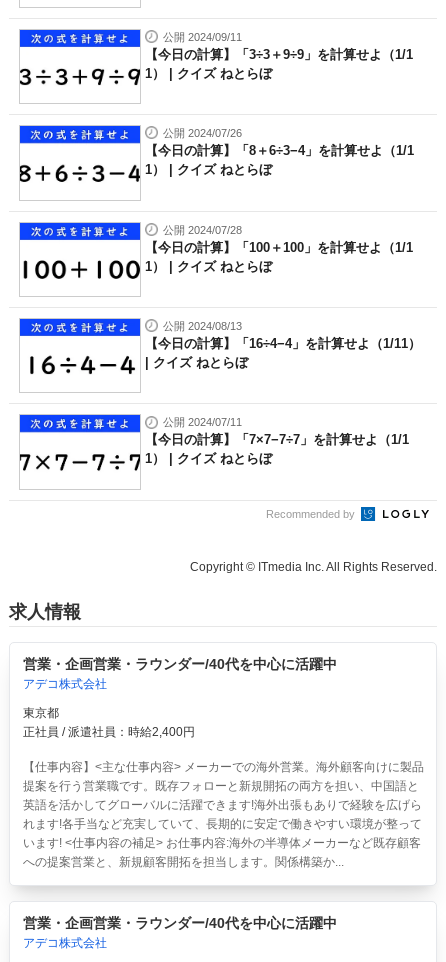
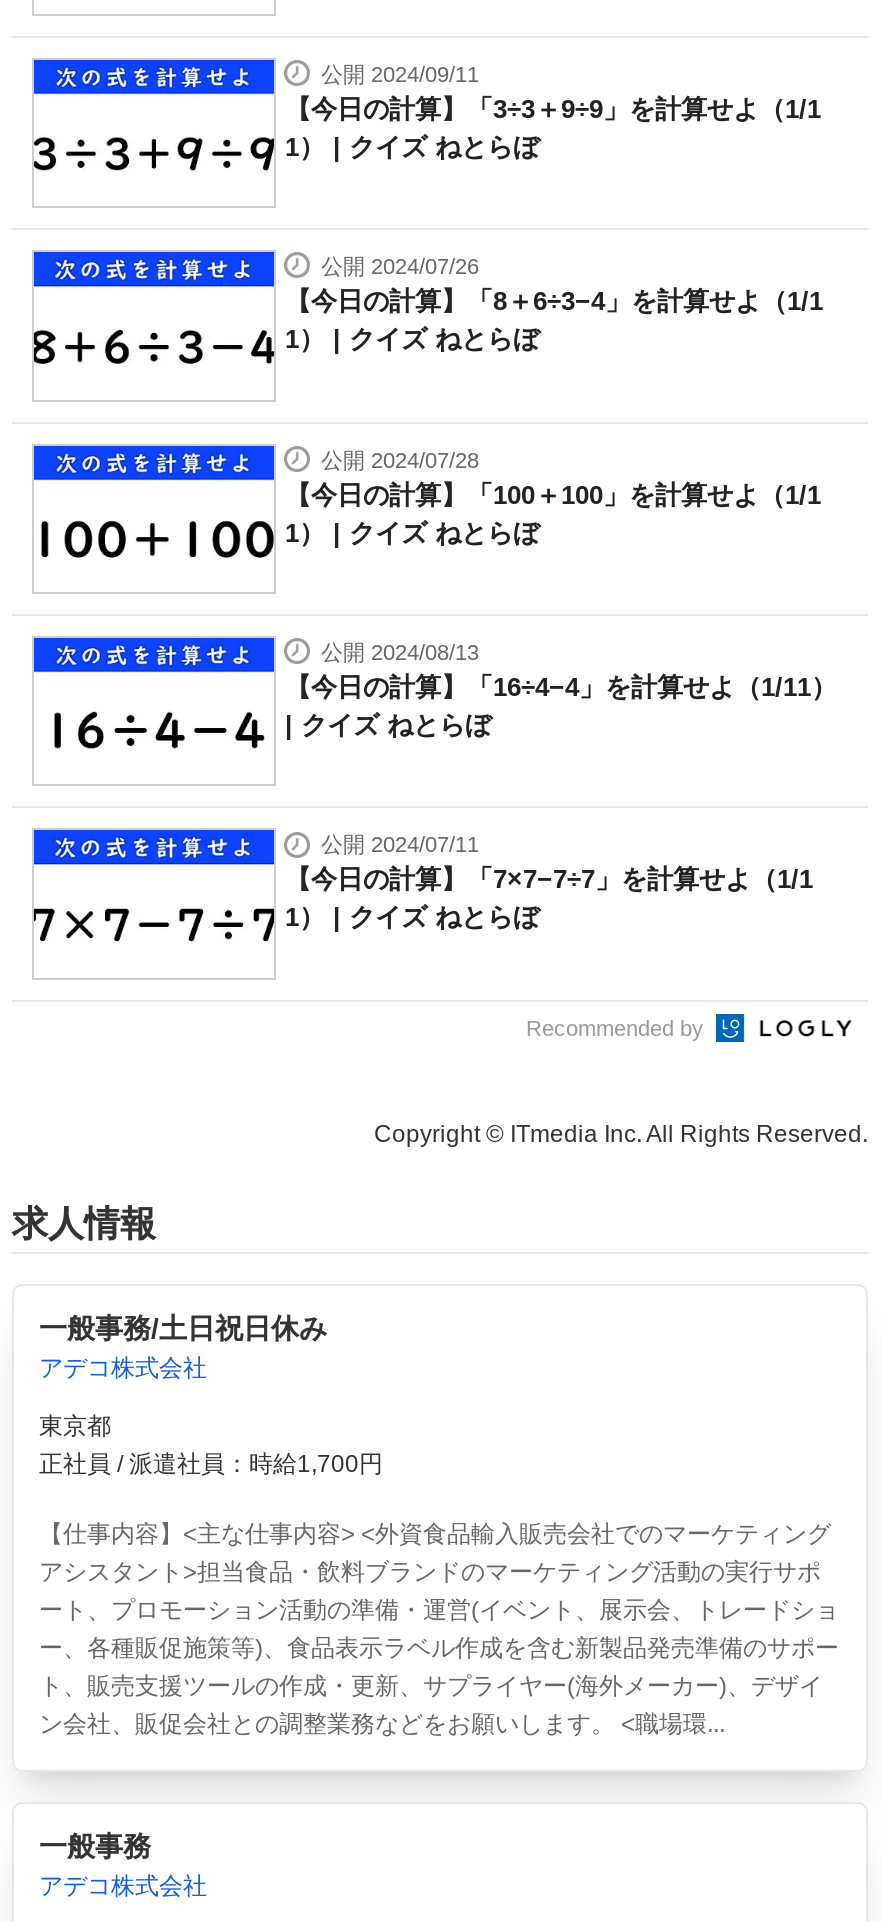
[22,656,336,672] 営業・企画営業・ラウンダー/40代を中心に活躍中 -> [39,1313,327,1345] 一般事務/土日祝日休み
[22,725,194,739] 正社員 / 派遣社員：時給2,400円 -> [39,1451,383,1479] 正社員 / 派遣社員：時給1,700円
[22,760,423,869] 【仕事内容】<主な仕事内容> メーカーでの海外営業。海外顧客向けに製品 | 提案を行う営業職です。既存フォローと新規開拓の両方を担い、中国語と | 英語を活かしてグローバルに活躍できます!海外出張もありで経験を広げら | れます!各手当など充実していて、長期的に安定で働きやすい環境が整って | います! <仕事内容の補足> お仕事内容:海外の半導体メーカーなど既存顧客 | への提案営業と、新規顧客開拓を担当します。関係構築か... -> [39,1521,839,1739] 【仕事内容】<主な仕事内容> <外資食品輸入販売会社でのマーケティング | アシスタント>担当食品・飲料ブランドのマーケティング活動の実行サポ | ート、プロモーション活動の準備・運営(イベント、展示会、トレードショ | ー、各種販促施策等)、食品表示ラベル作成を含む新製品発売準備のサポー | ト、販売支援ツールの作成・更新、サプライヤー(海外メーカー)、デザイ | ン会社、販促会社との調整業務などをお願いします。 <職場環...
[22,915,336,931] 営業・企画営業・ラウンダー/40代を中心に活躍中 -> [39,1831,151,1863] 一般事務

